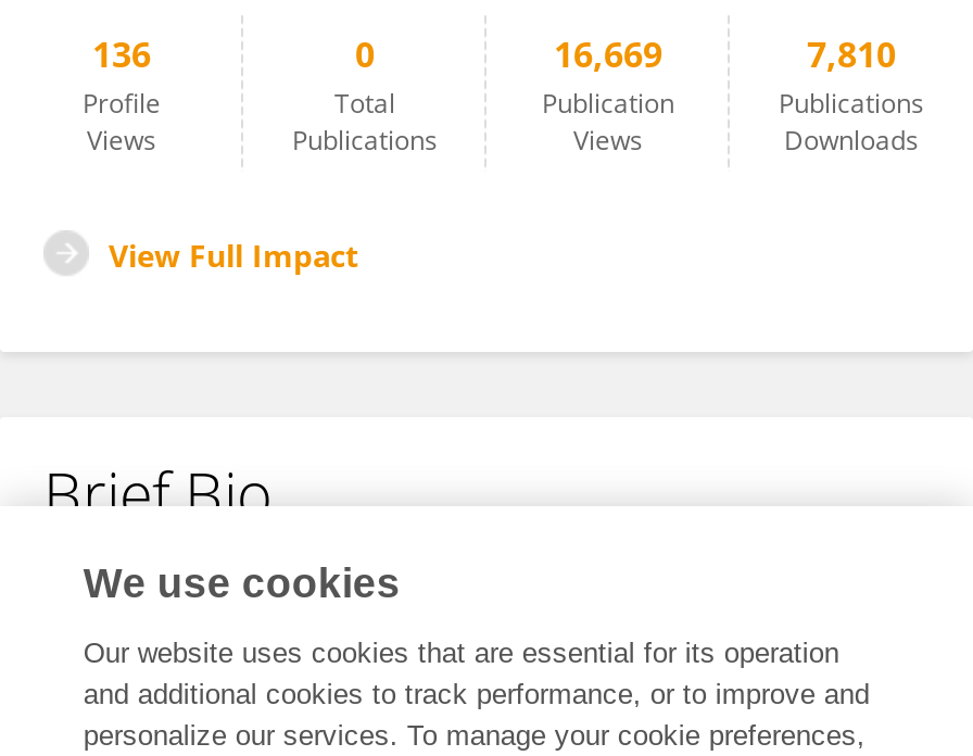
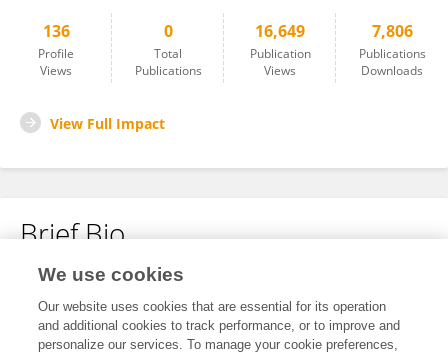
[554,30,662,78] 16,669 -> [255,20,305,42] 16,649
[807,30,896,78] 7,810 -> [371,20,412,42] 7,806

